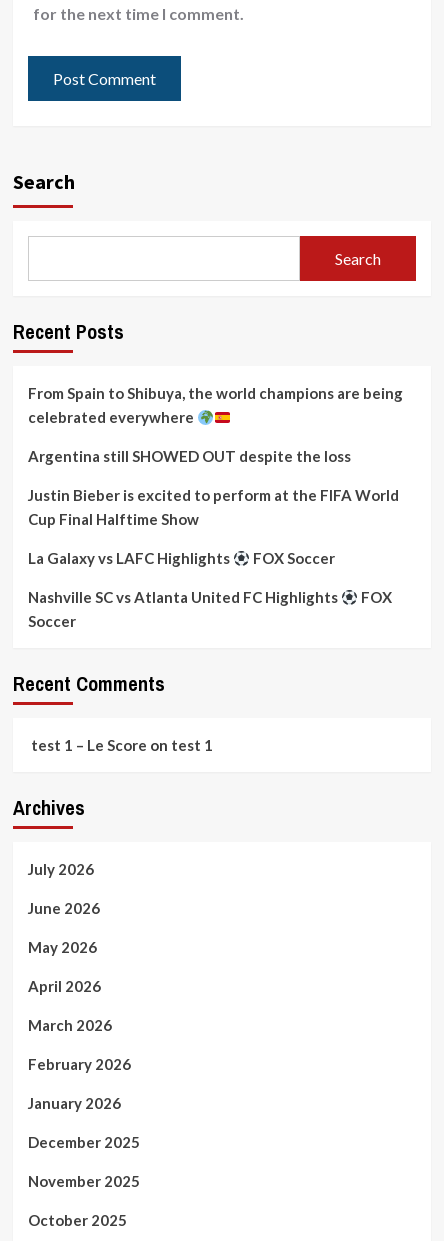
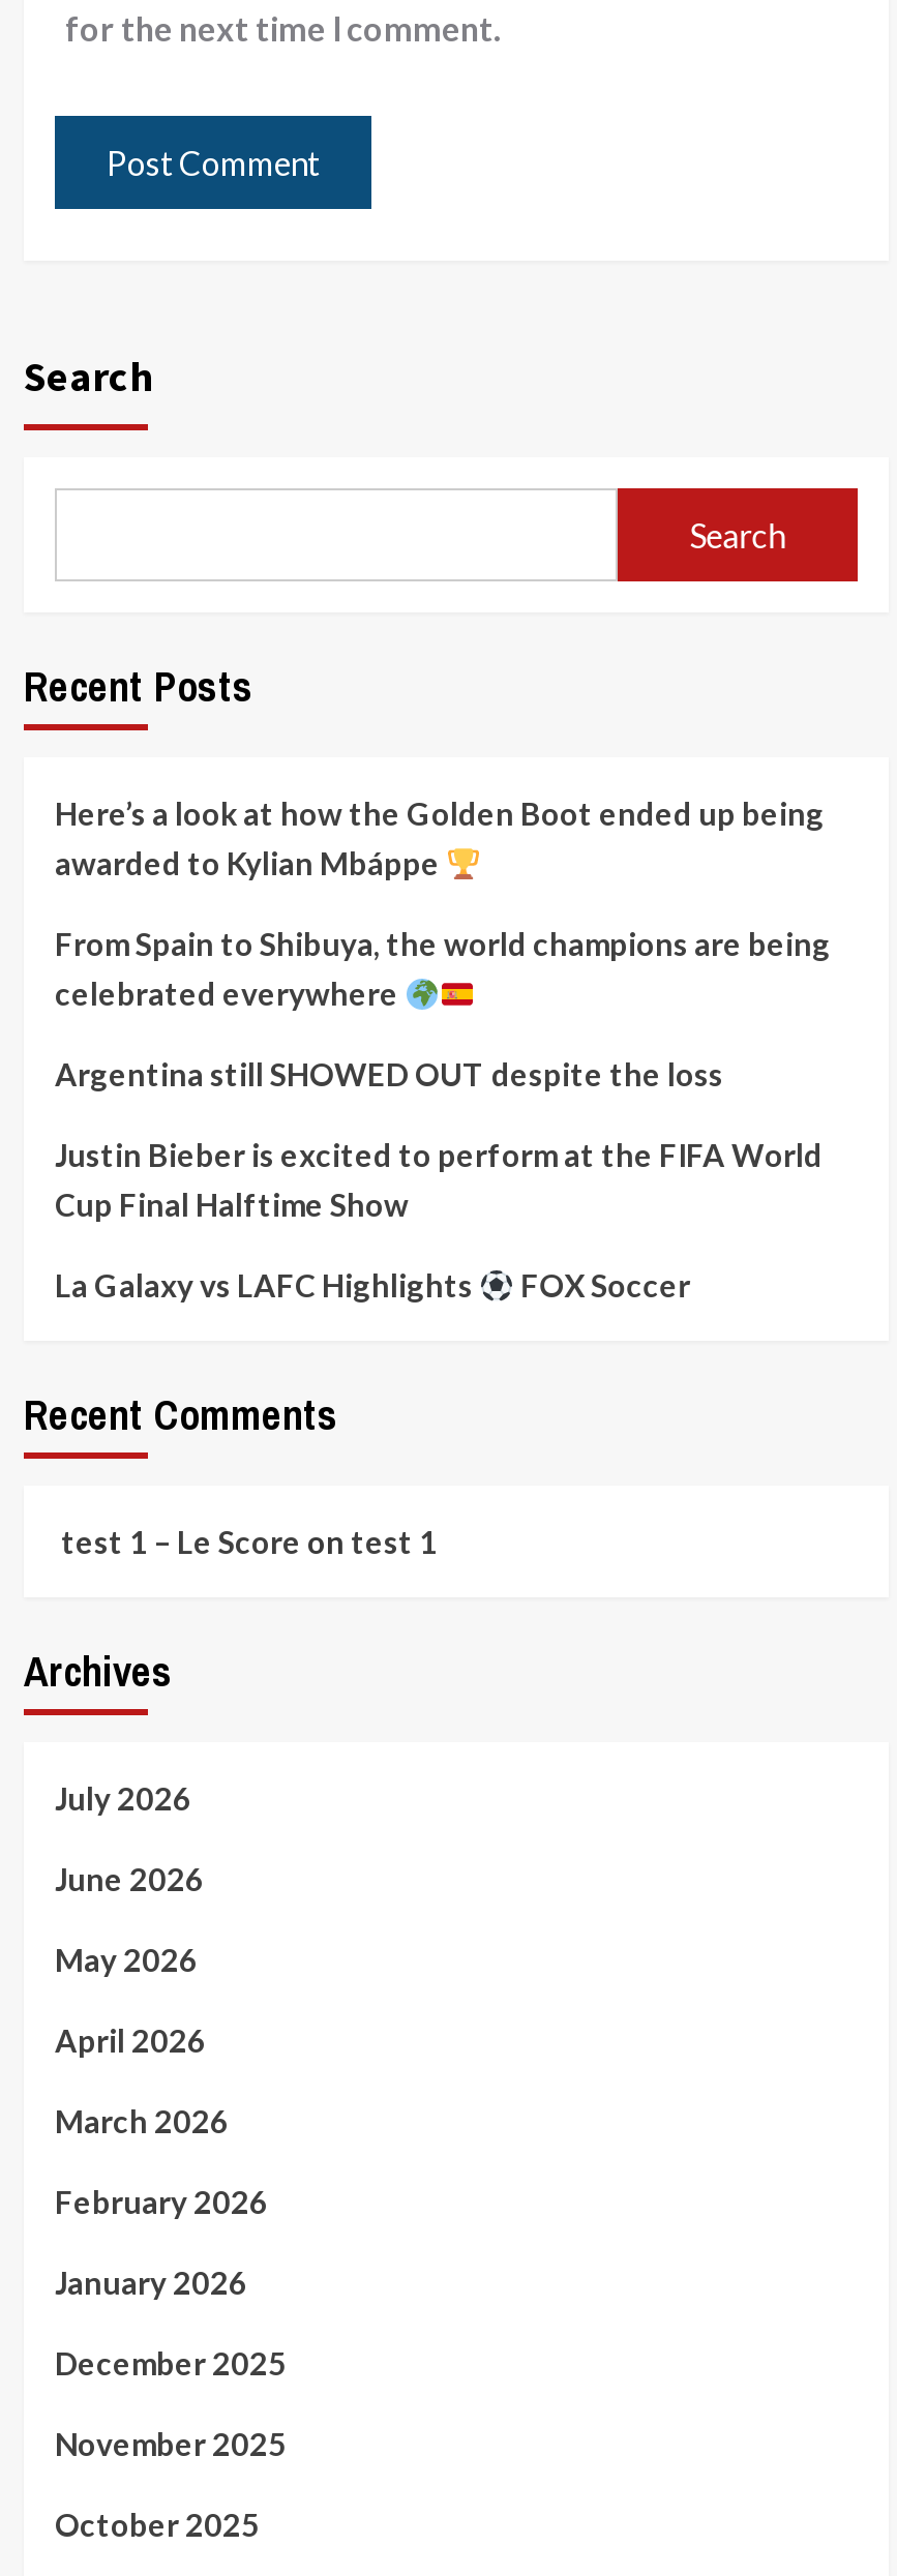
none -> [55,795,825,882] Here’s a look at how the Golden Boot ended up being | awarded to Kylian Mbáppe
moved [28,384,403,567] -> [55,925,831,1304]: From Spain to Shibuya, the world champions are being | celebrated everywhere | Argentina still SHOWED OUT despite the loss | Justin Bieber is excited to perform at the FIFA World | Cup Final Halftime Show | La Galaxy vs LAFC Highlights | FOX Soccer
[28,588,392,630] Nashville SC vs Atlanta United FC Highlights | FOX | Soccer -> none

